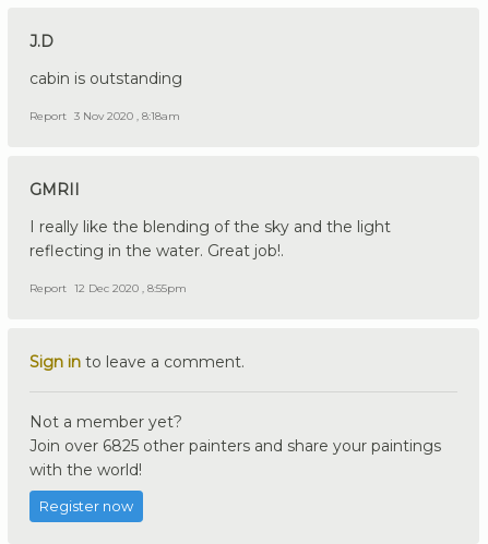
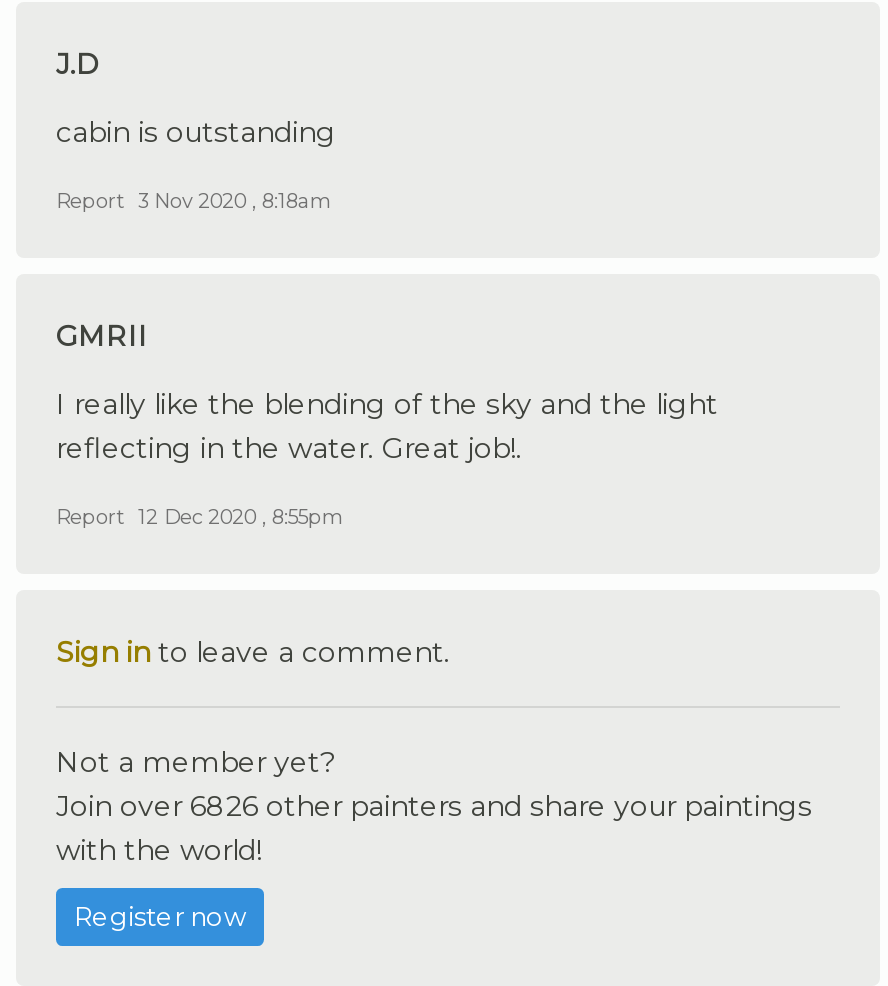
[29,436,441,456] Join over 6825 other painters and share your paintings -> [56,788,812,824] Join over 6826 other painters and share your paintings

